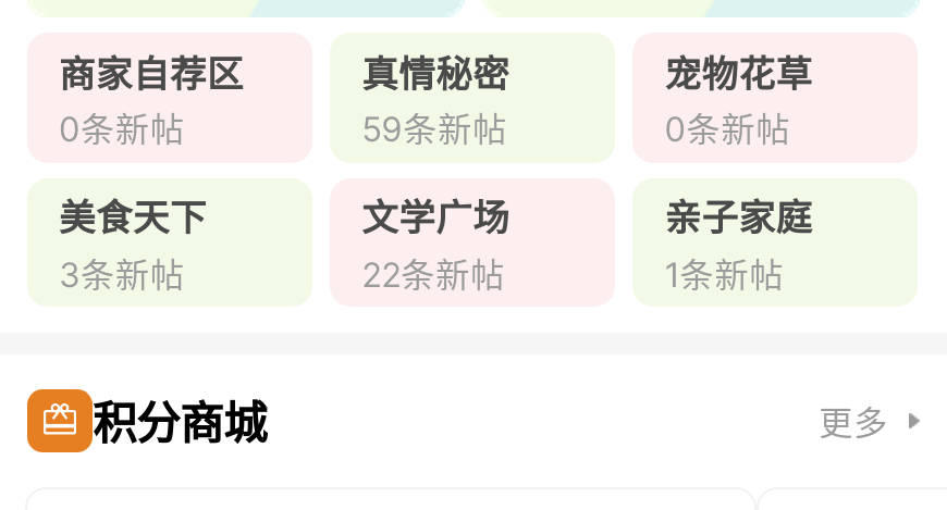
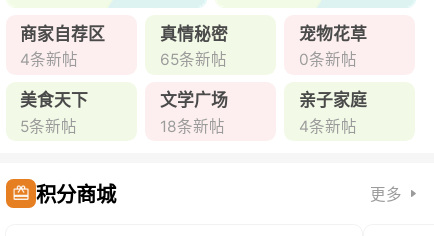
[59,109,185,150] 0条新帖 -> [20,50,78,69] 4条新帖
[362,109,507,150] 59条新帖 -> [160,50,227,69] 65条新帖
[59,254,185,295] 3条新帖 -> [20,117,77,136] 5条新帖
[362,254,505,295] 22条新帖 -> [160,117,225,136] 18条新帖
[665,254,784,295] 1条新帖 -> [299,117,357,136] 4条新帖

